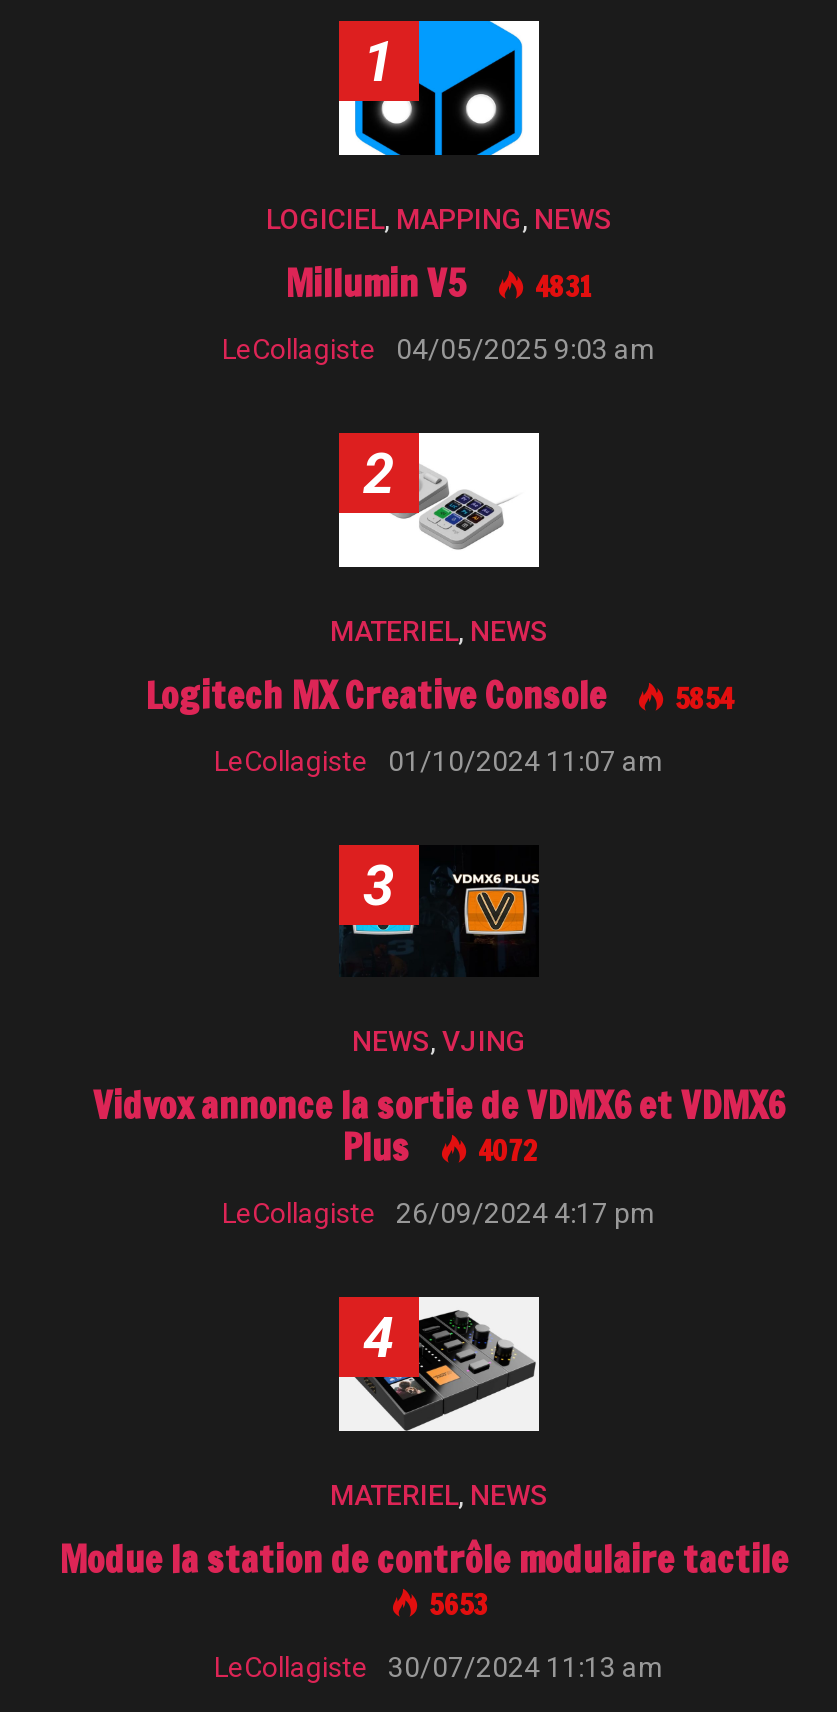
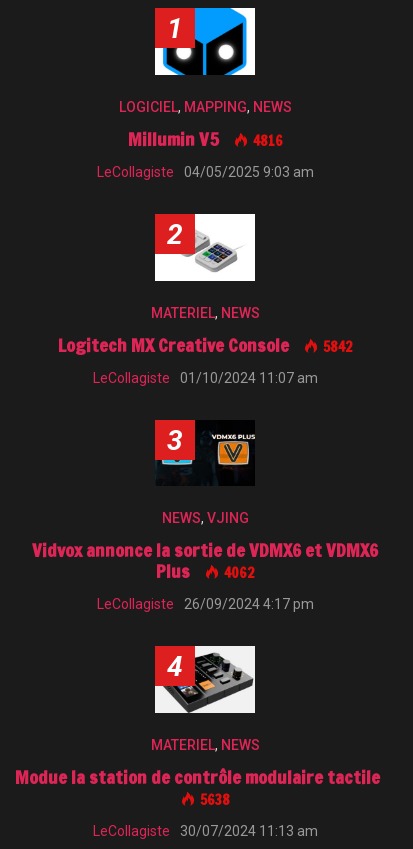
[285,257,593,309] Millumin V5 4831 -> [127,126,282,152] Millumin V5 4816
[145,668,733,720] Logitech MX Creative Console 5854 -> [58,332,352,358] Logitech MX Creative Console 5842
[342,1122,536,1174] Plus 4072 -> [156,558,254,584] Plus 4062
[423,1585,487,1625] 5653 -> [196,790,229,810] 5638

